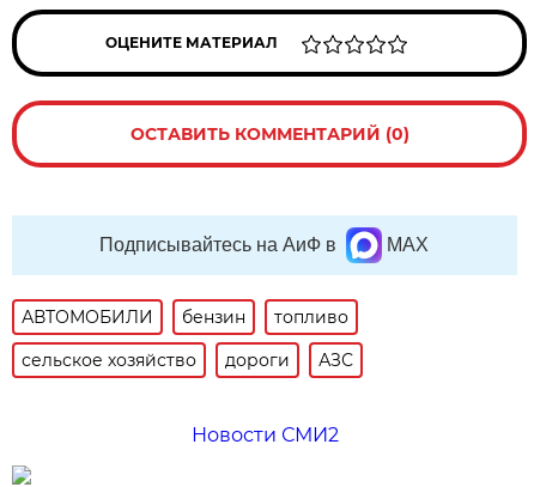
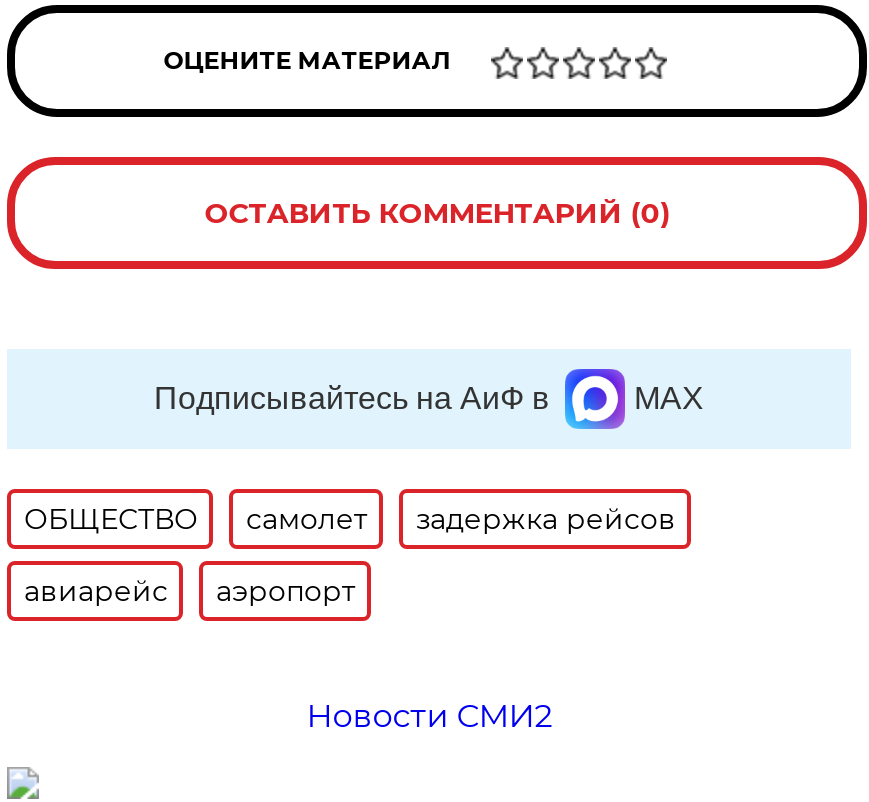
[22,307,349,328] АВТОМОБИЛИ | бензин | топливо -> [24,502,676,538] ОБЩЕСТВО | самолет | задержка рейсов
[22,350,354,372] сельское хозяйство | дороги | АЗС -> [24,574,356,610] авиарейс | аэропорт

